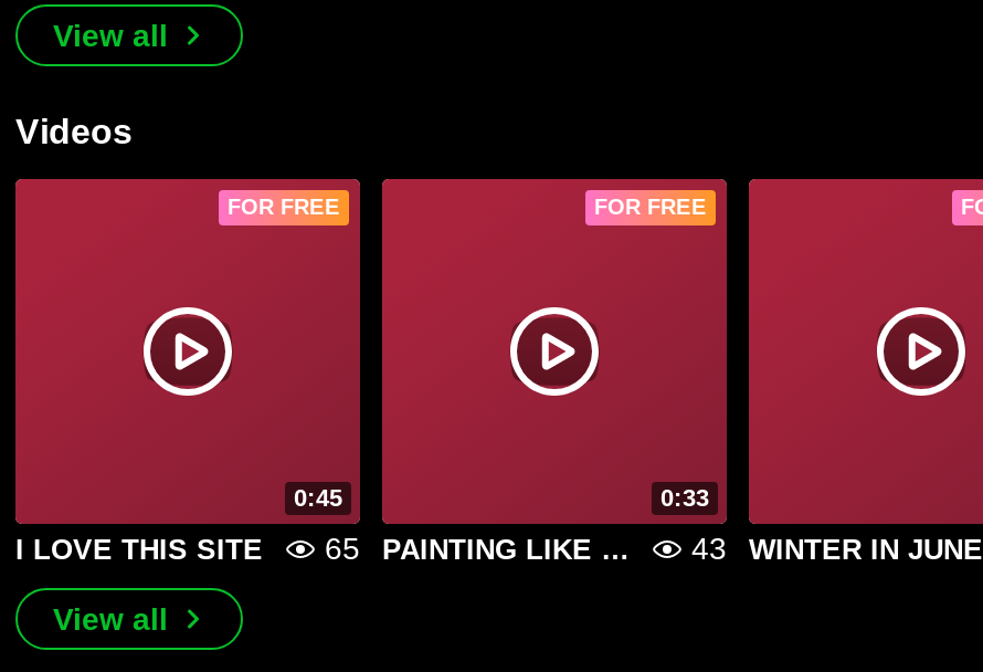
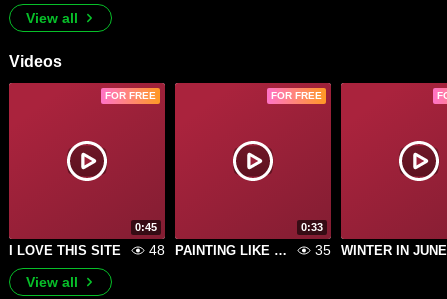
[15,531,360,566] I LOVE THIS SITE 65 -> [9,242,165,258] I LOVE THIS SITE 48
[691,531,727,566] 43 -> [315,242,331,258] 35

